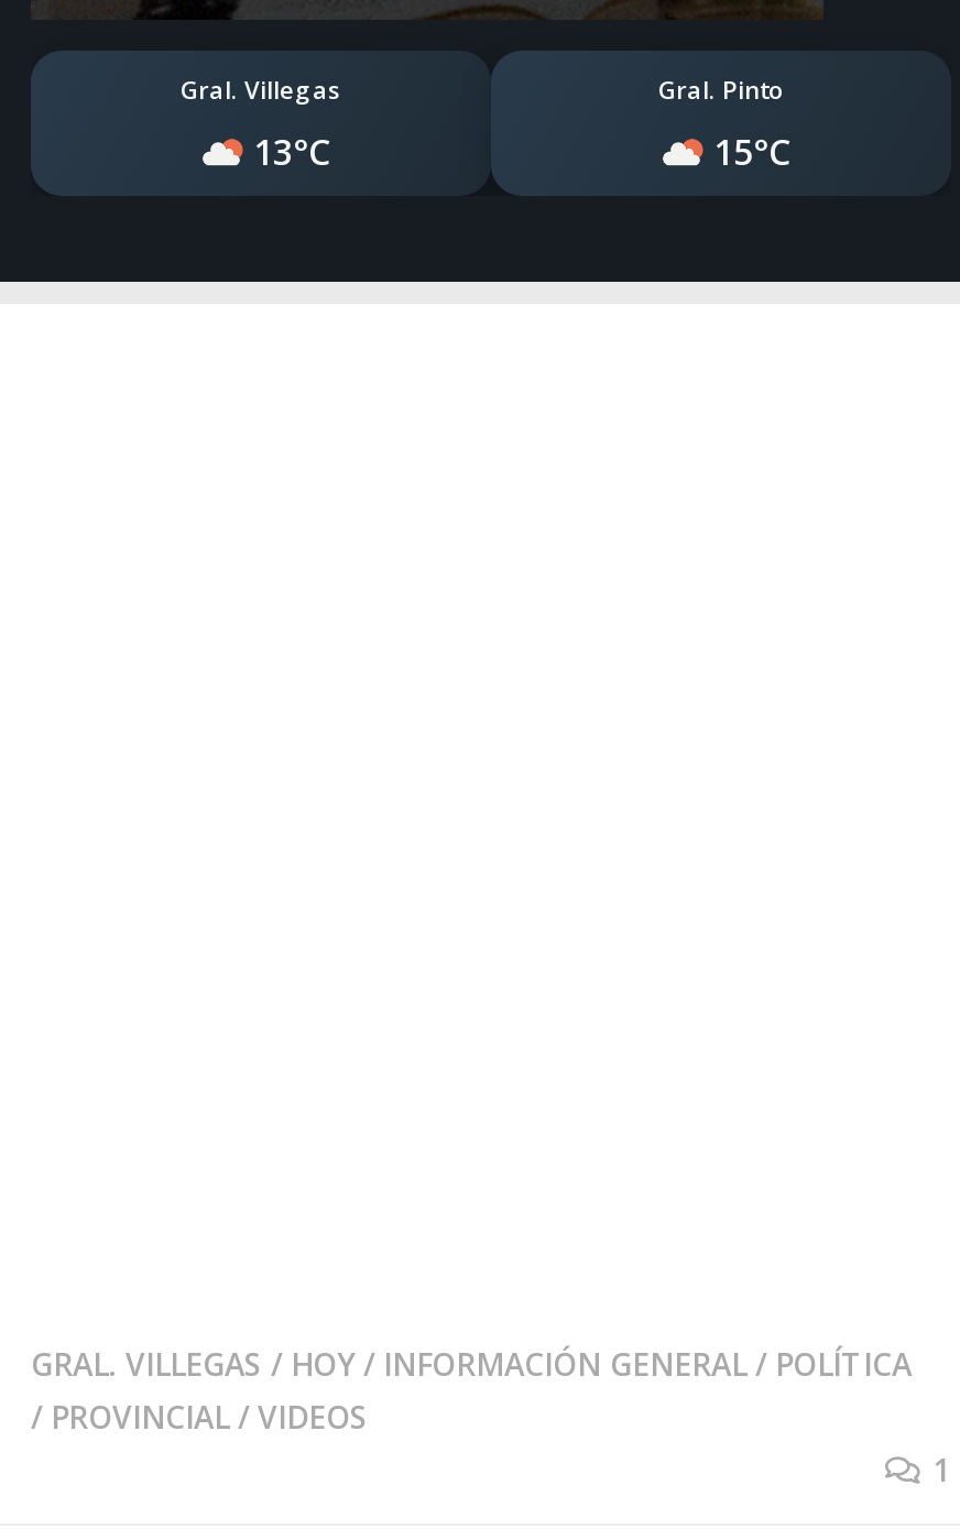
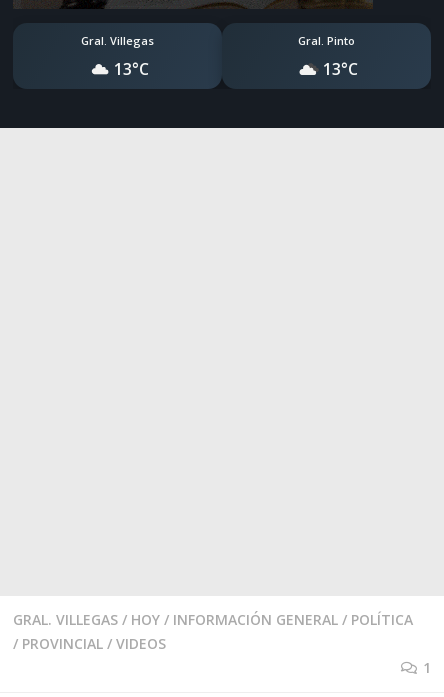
[713,128,790,176] 15°C -> [323,58,358,80] 13°C

